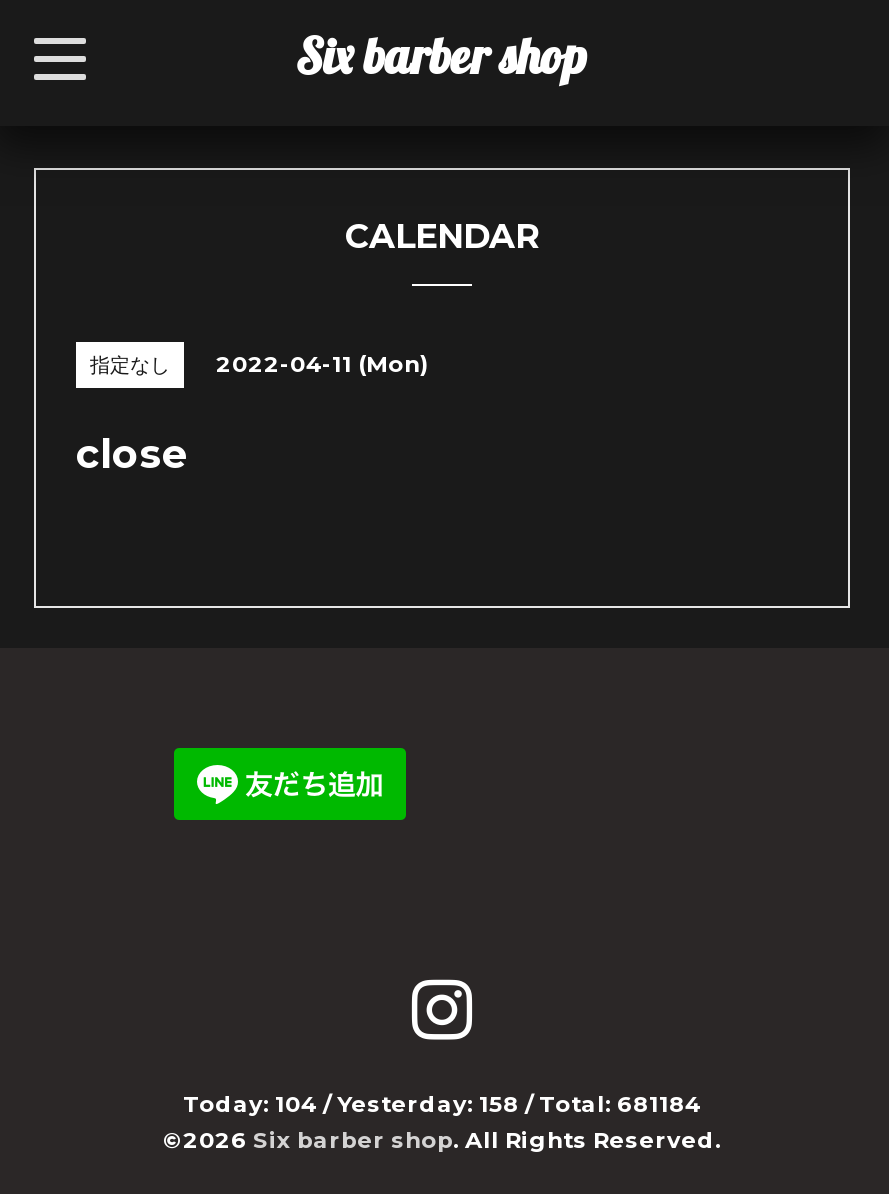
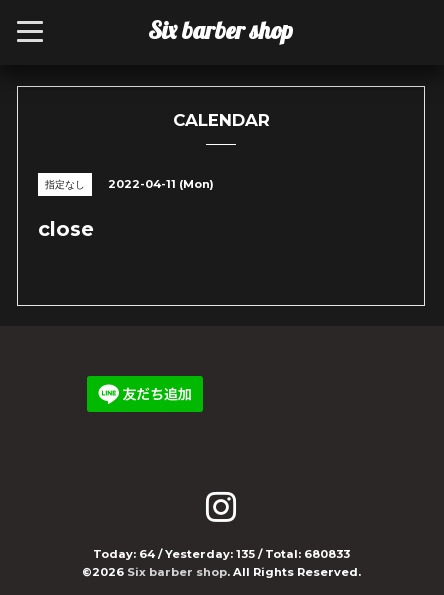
[183,1090,701,1118] Today: 104 / Yesterday: 158 / Total: 681184 -> [92,547,349,561] Today: 64 / Yesterday: 135 / Total: 680833

